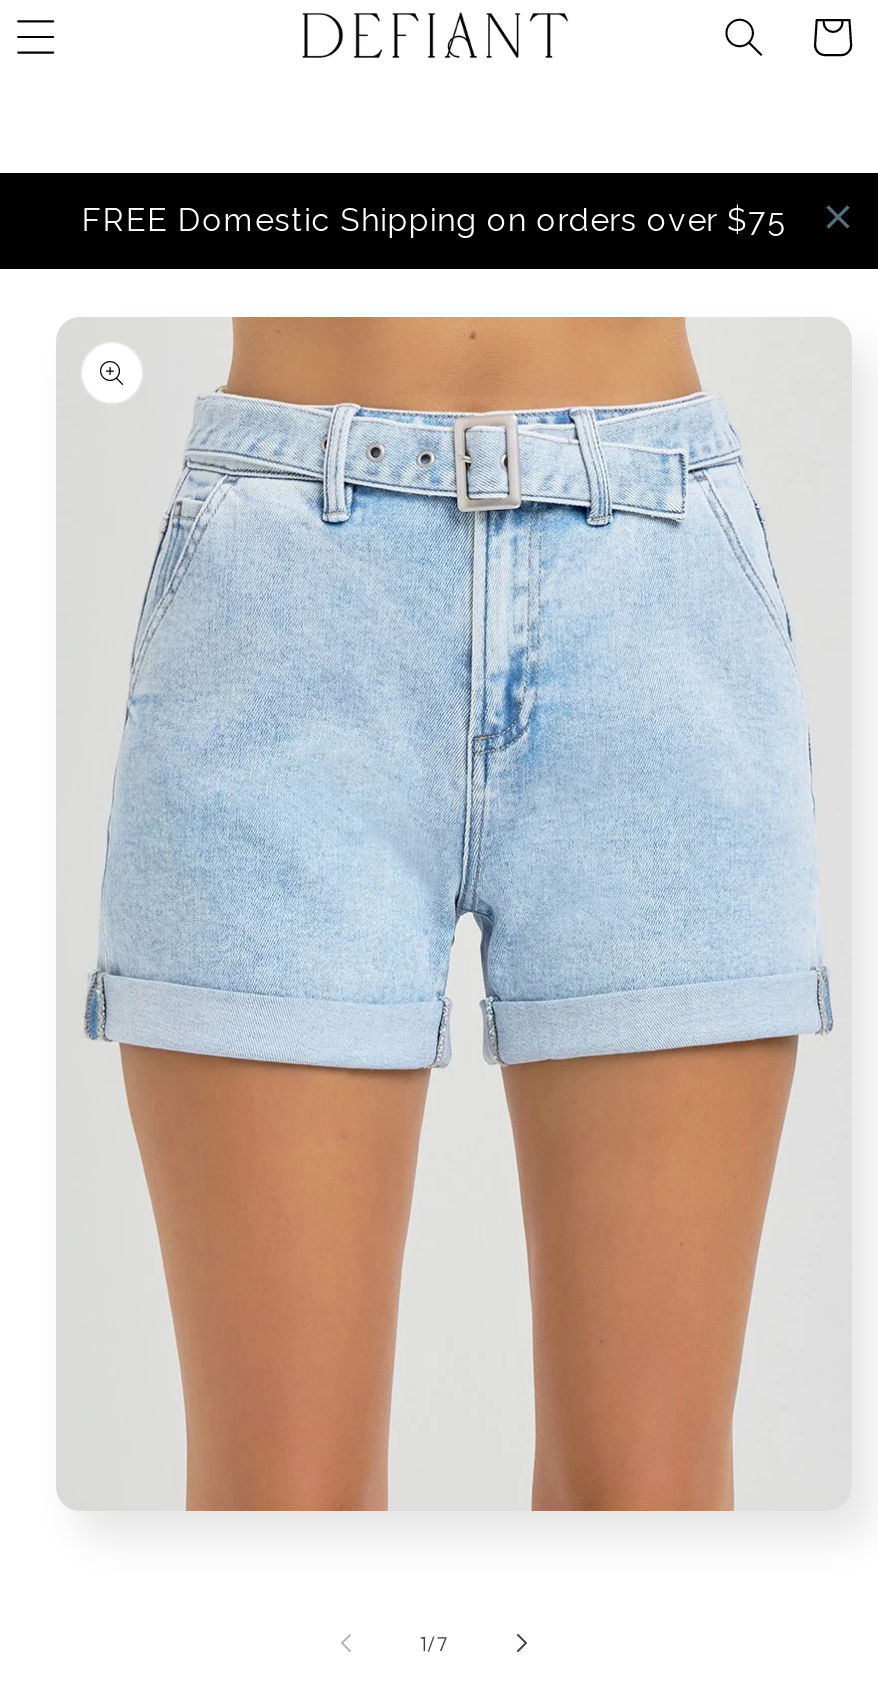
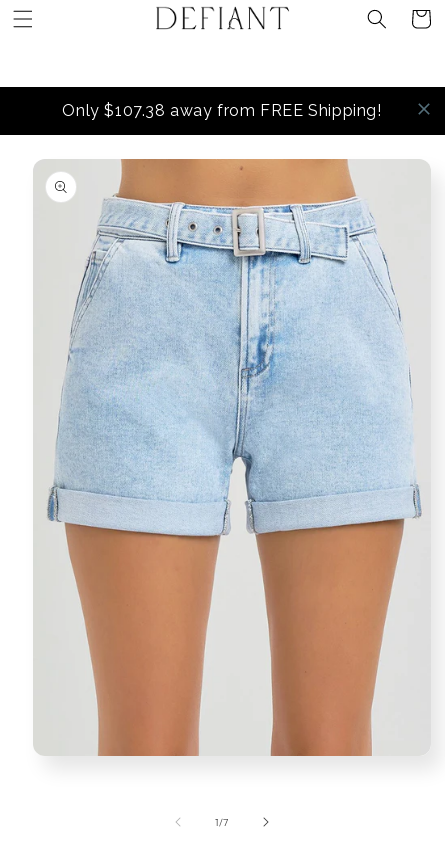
[81,202,787,240] FREE Domestic Shipping on orders over $75 -> [62,101,382,120] Only $107.38 away from FREE Shipping!

